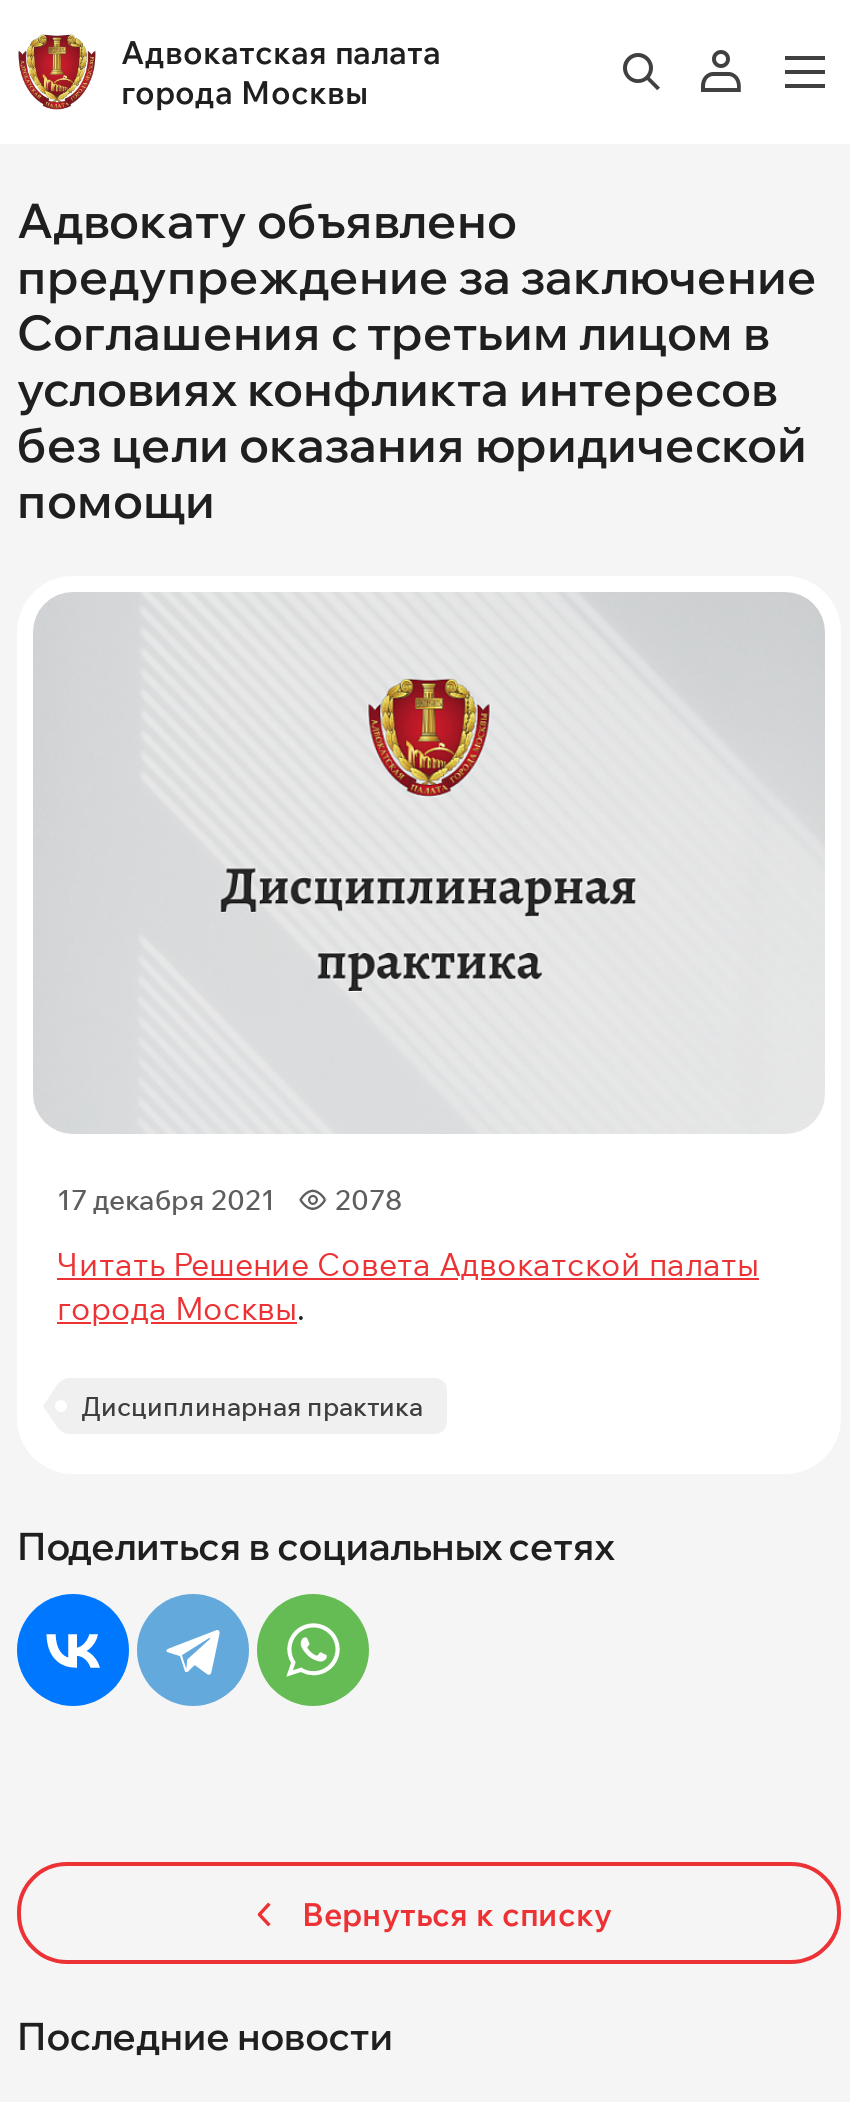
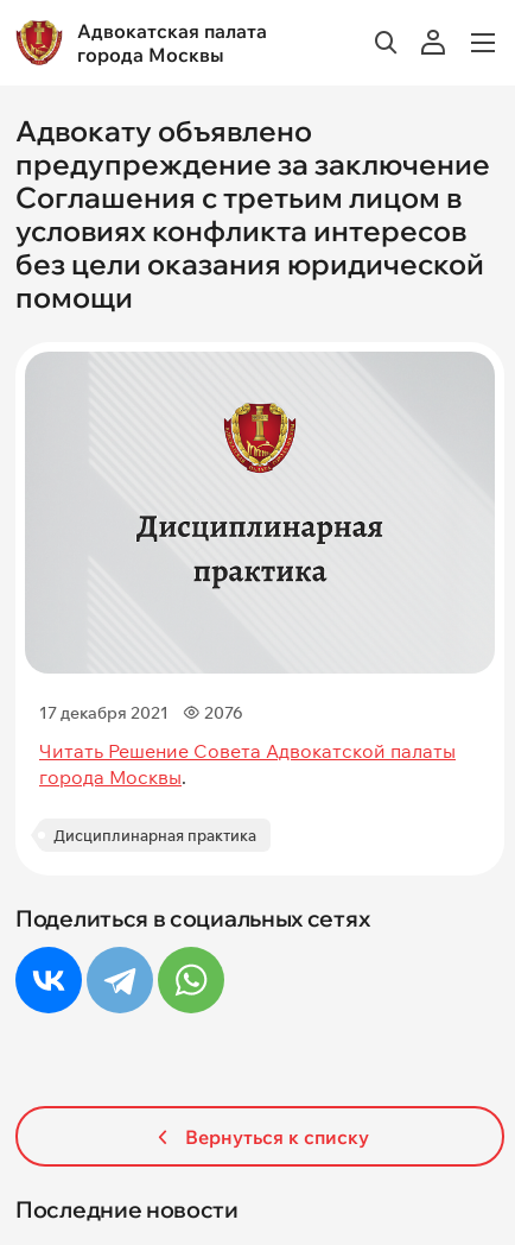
[57,1182,403,1218] 17 декабря 2021 2078 -> [39,702,243,724] 17 декабря 2021 2076

